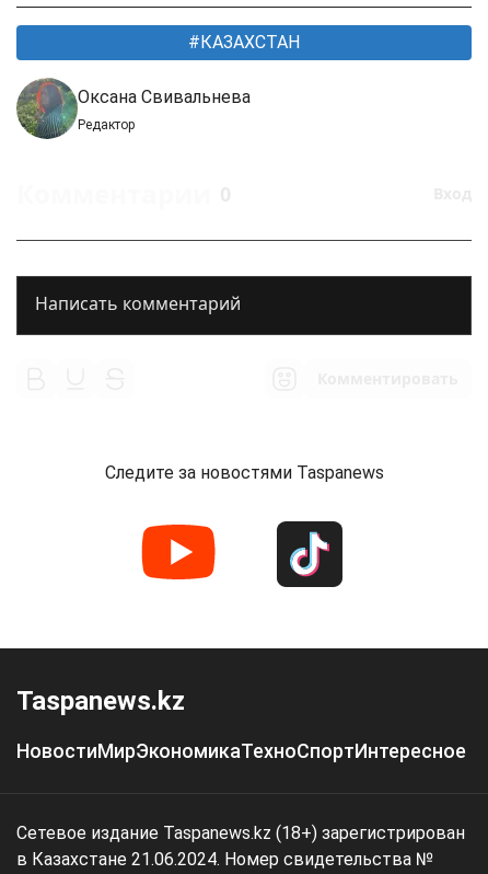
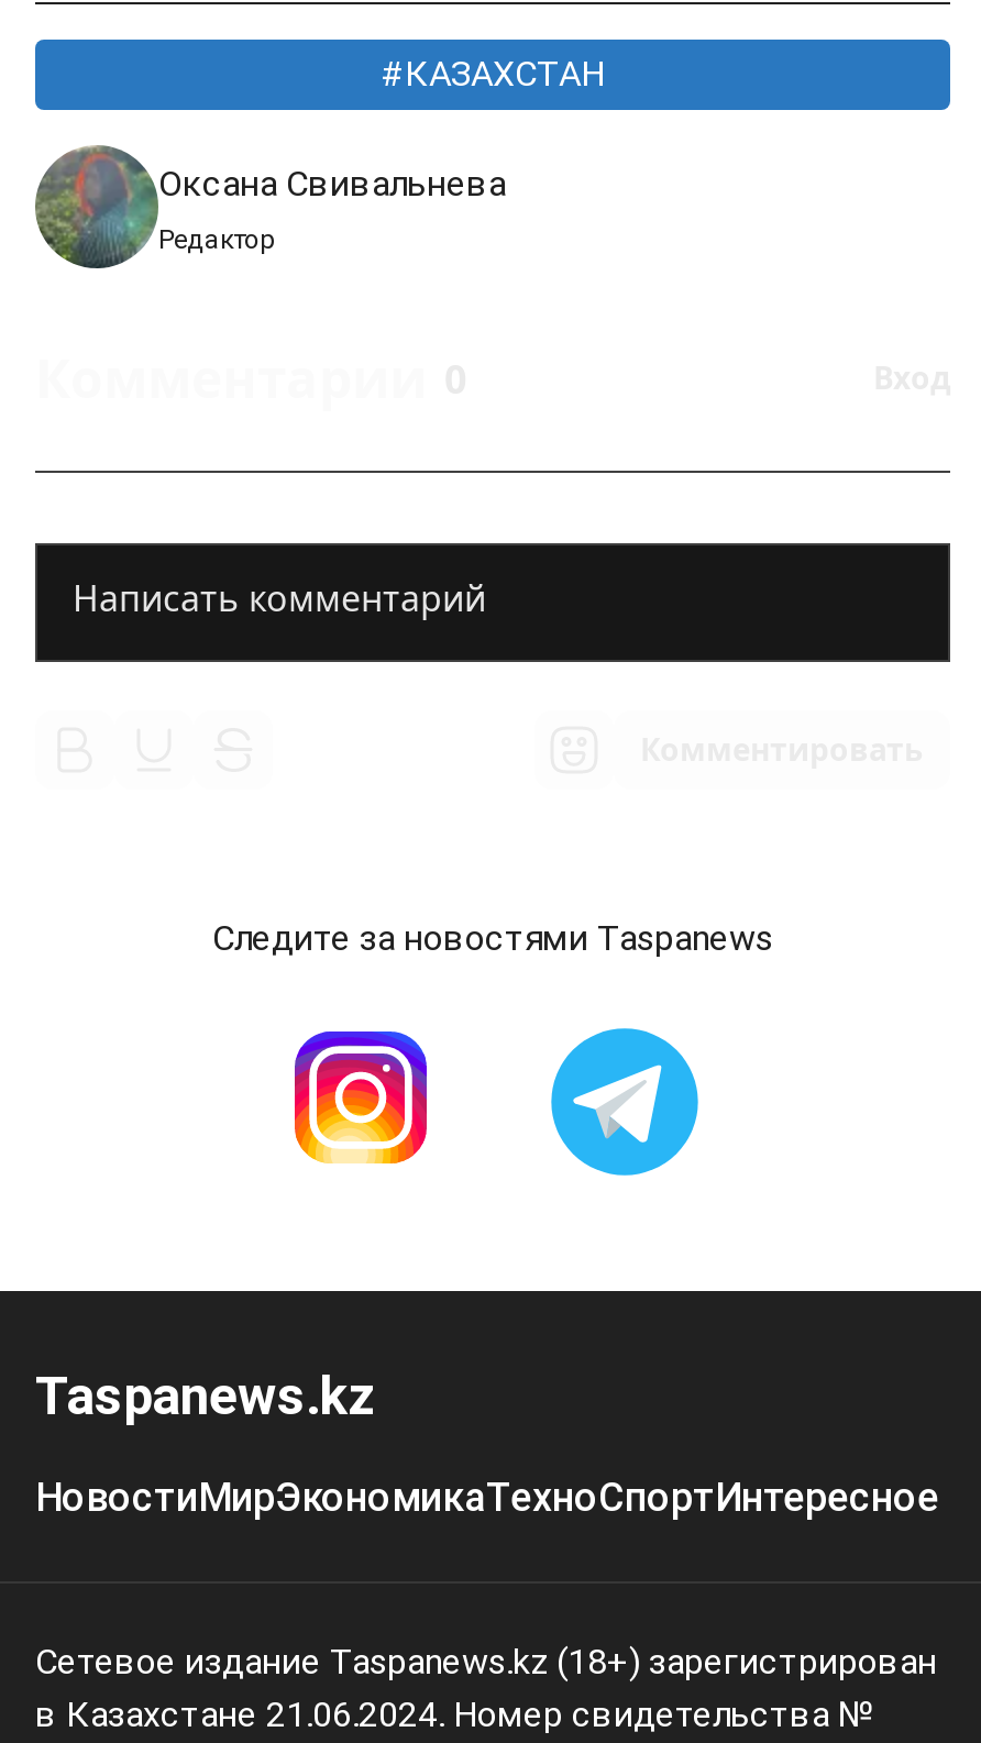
[140,519,217,586] [image] -> [286,1028,436,1167] [image]
[274,518,346,591] [image] -> [548,1026,702,1178] [image]

